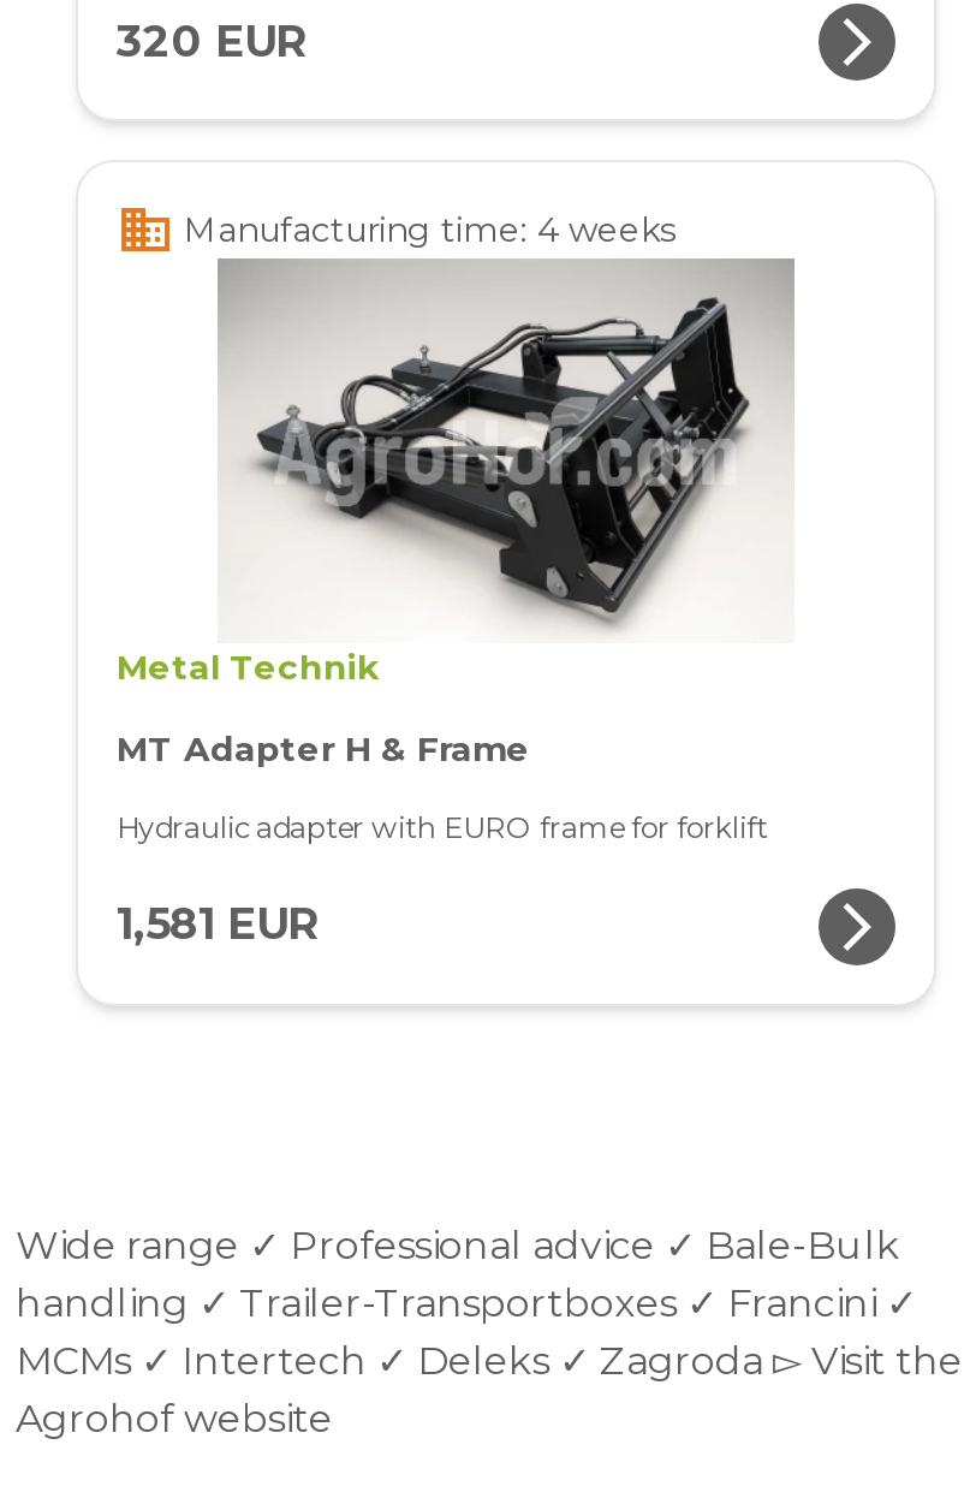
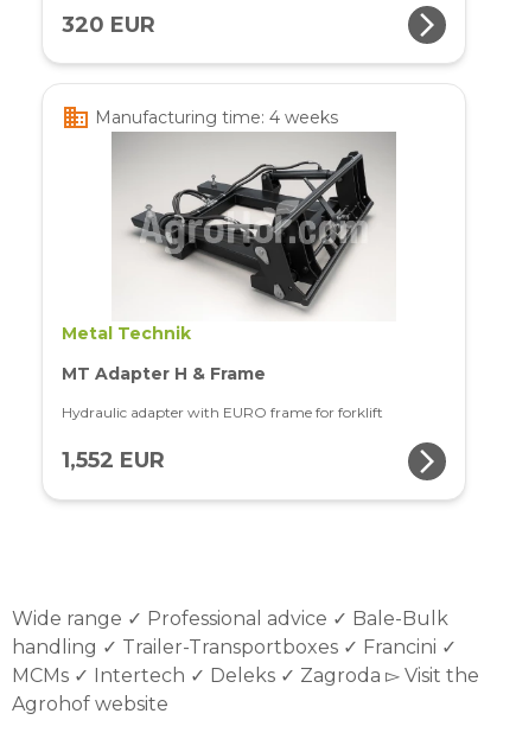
[117,899,319,952] 1,581 EUR -> [62,448,165,474] 1,552 EUR

